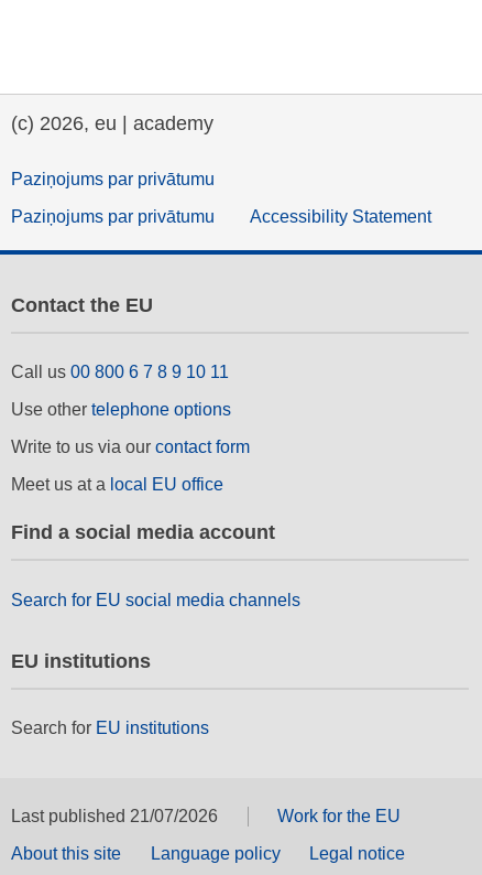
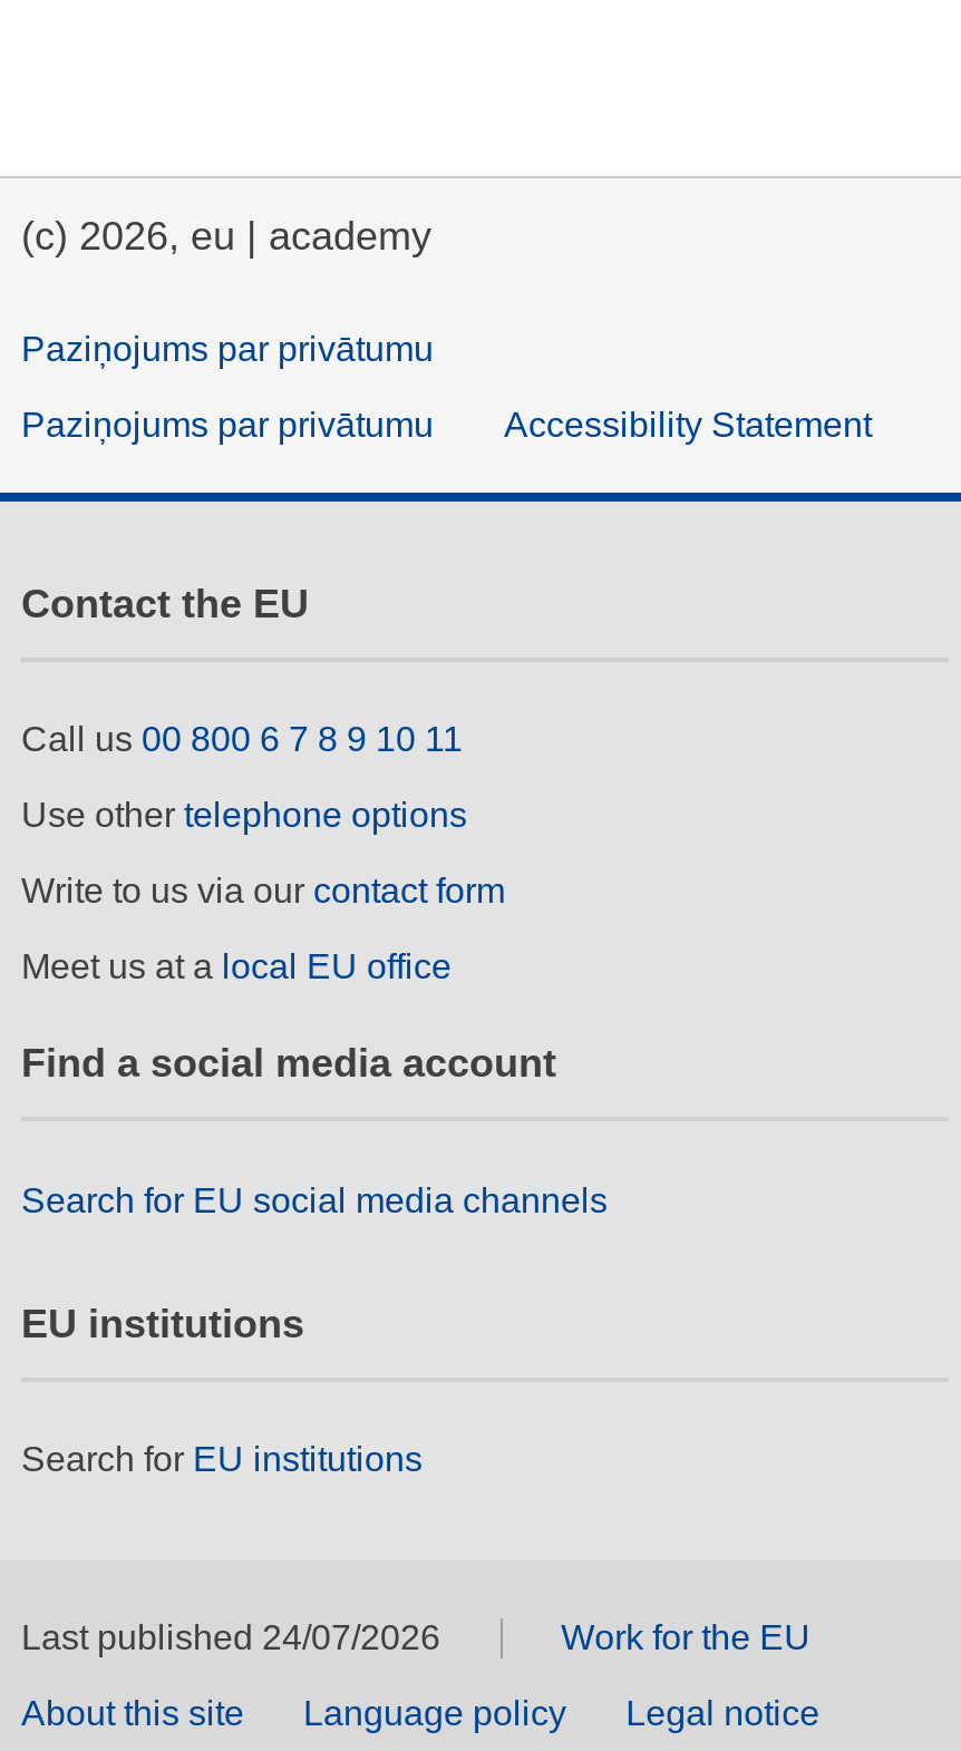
[11,807,218,826] Last published 21/07/2026 -> [21,1619,440,1657] Last published 24/07/2026

